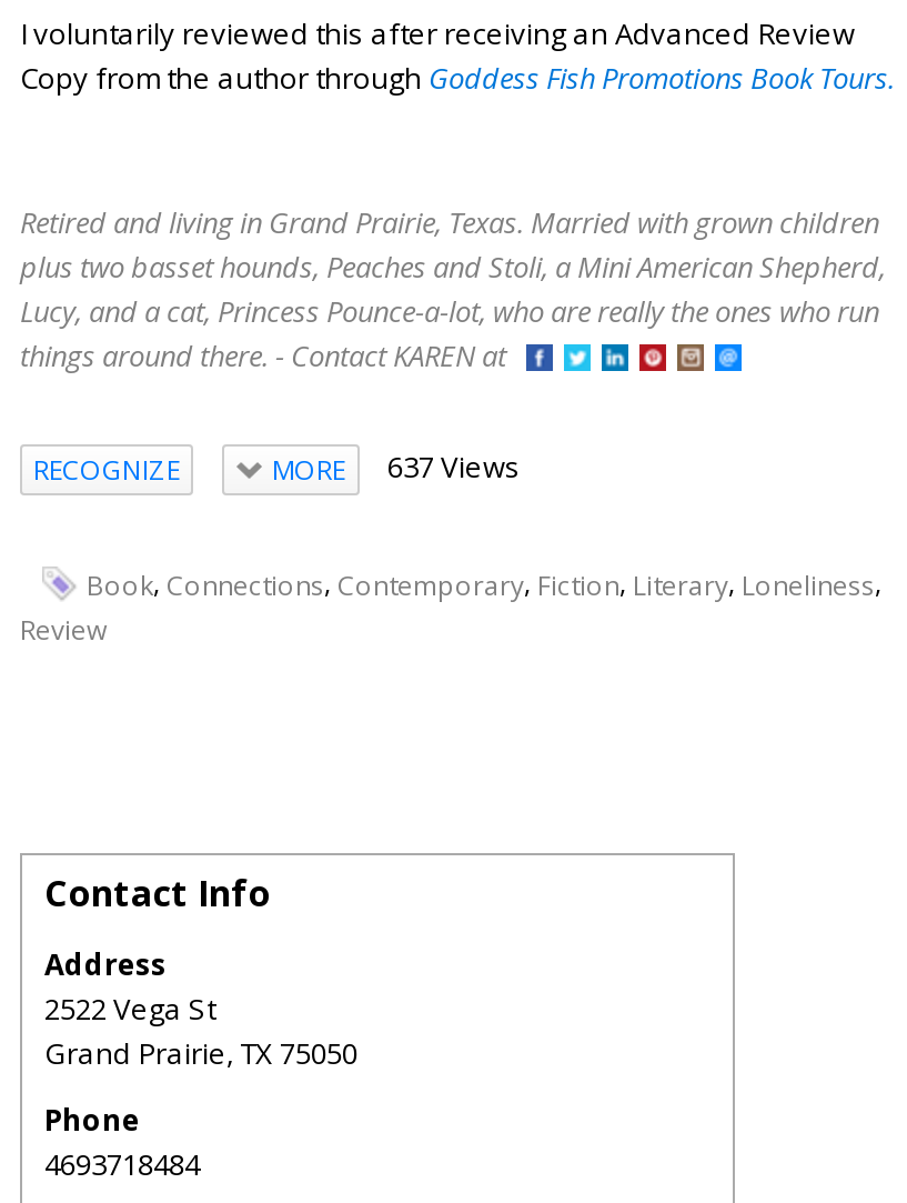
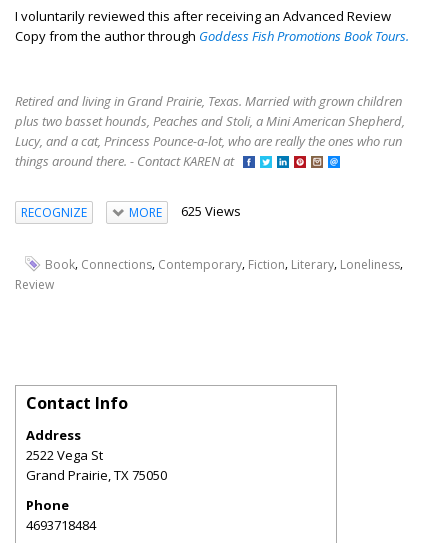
[272,447,521,489] MORE 637 Views -> [128,202,240,221] MORE 625 Views

